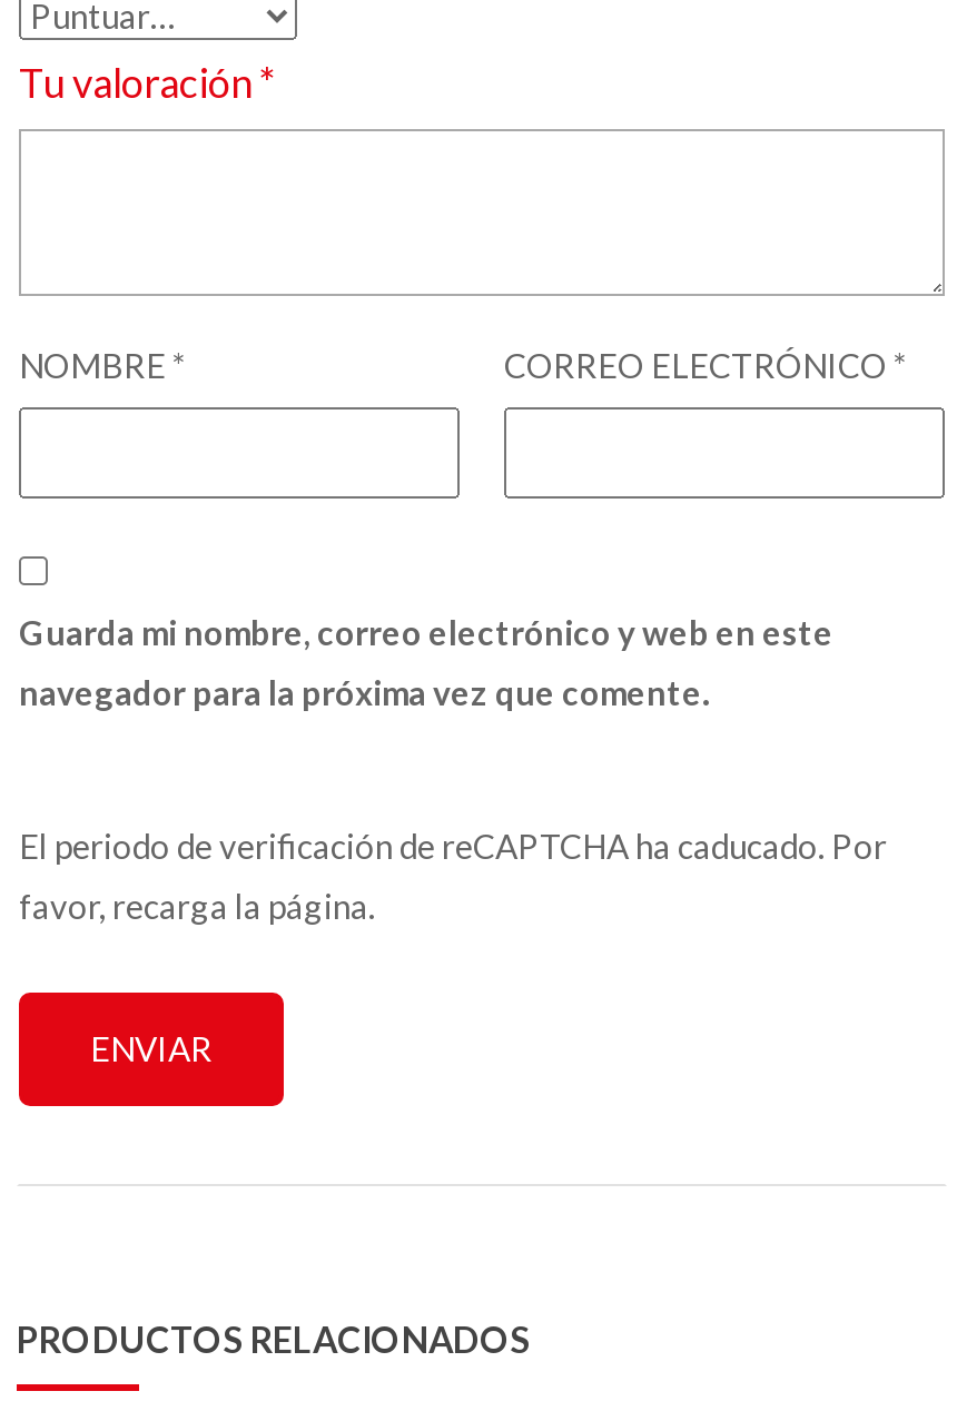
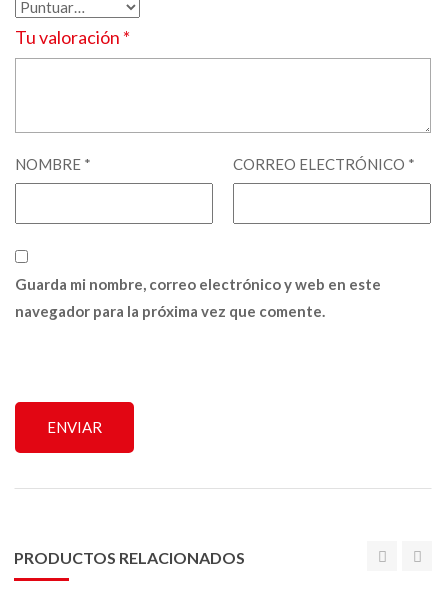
[19,826,887,926] El periodo de verificación de reCAPTCHA ha caducado. Por | favor, recarga la página. -> none

